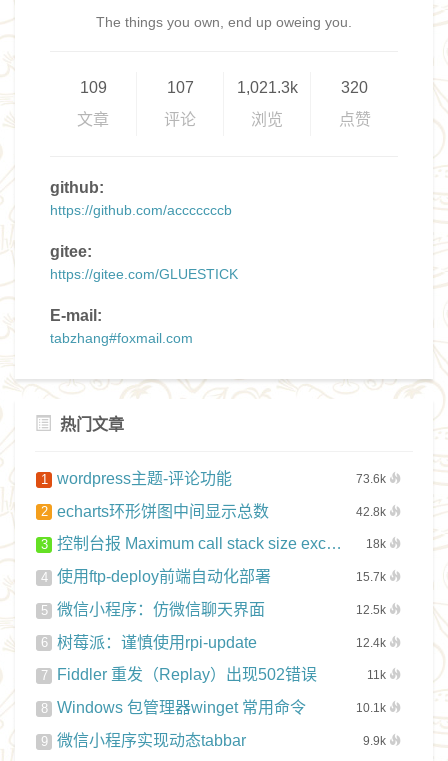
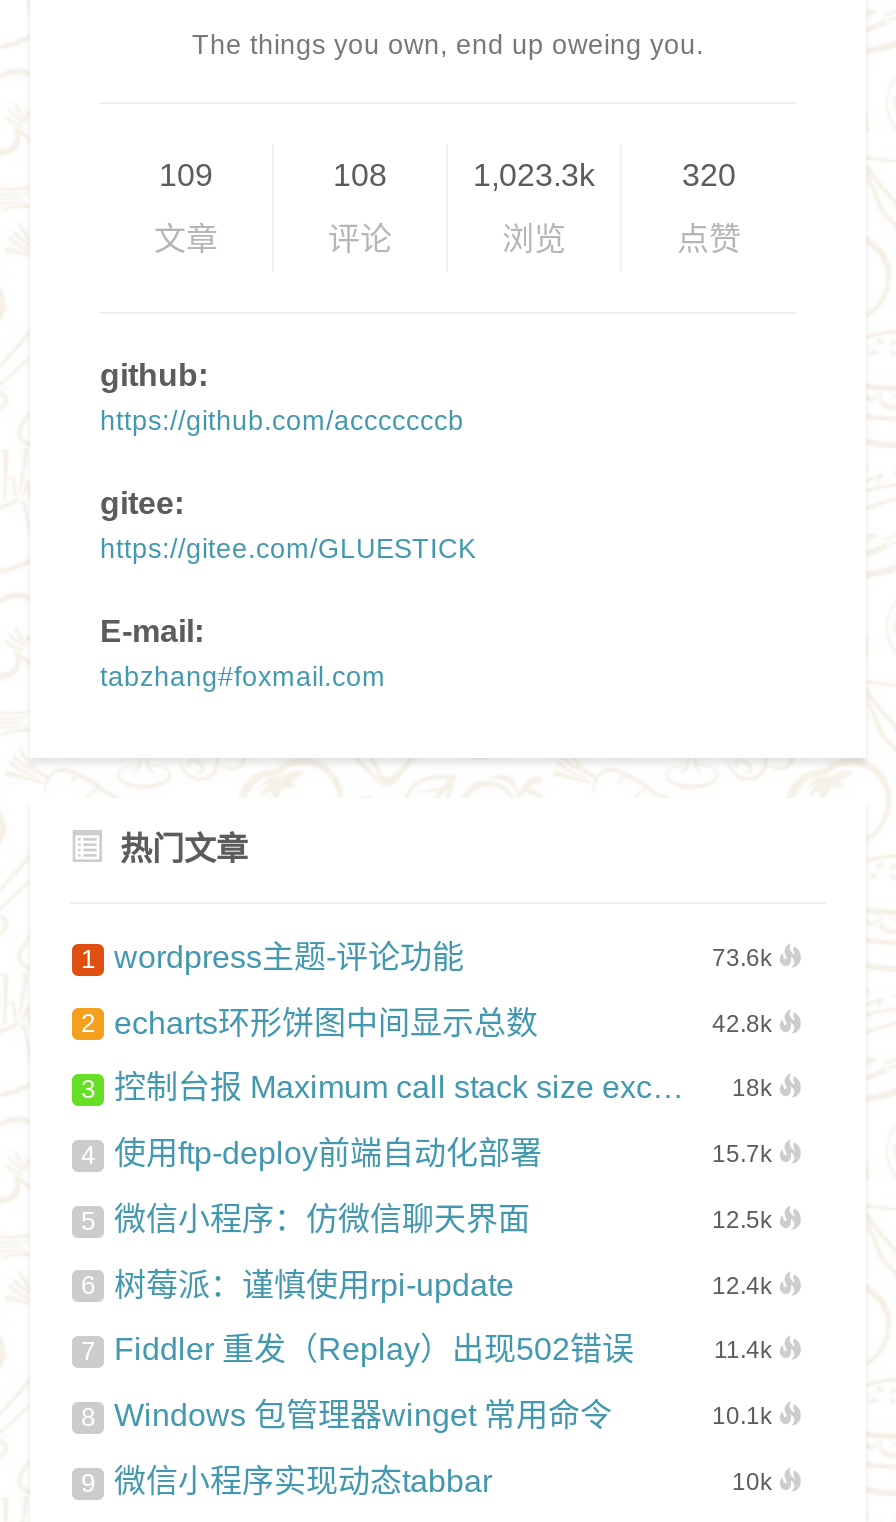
[166,79,193,96] 107 -> [333,158,387,192] 108
[236,79,297,96] 1,021.3k -> [473,158,595,192] 1,023.3k
[367,668,389,682] 11k -> [714,1337,778,1365] 11.4k
[363,734,389,748] 9.9k -> [732,1468,778,1496] 10k

